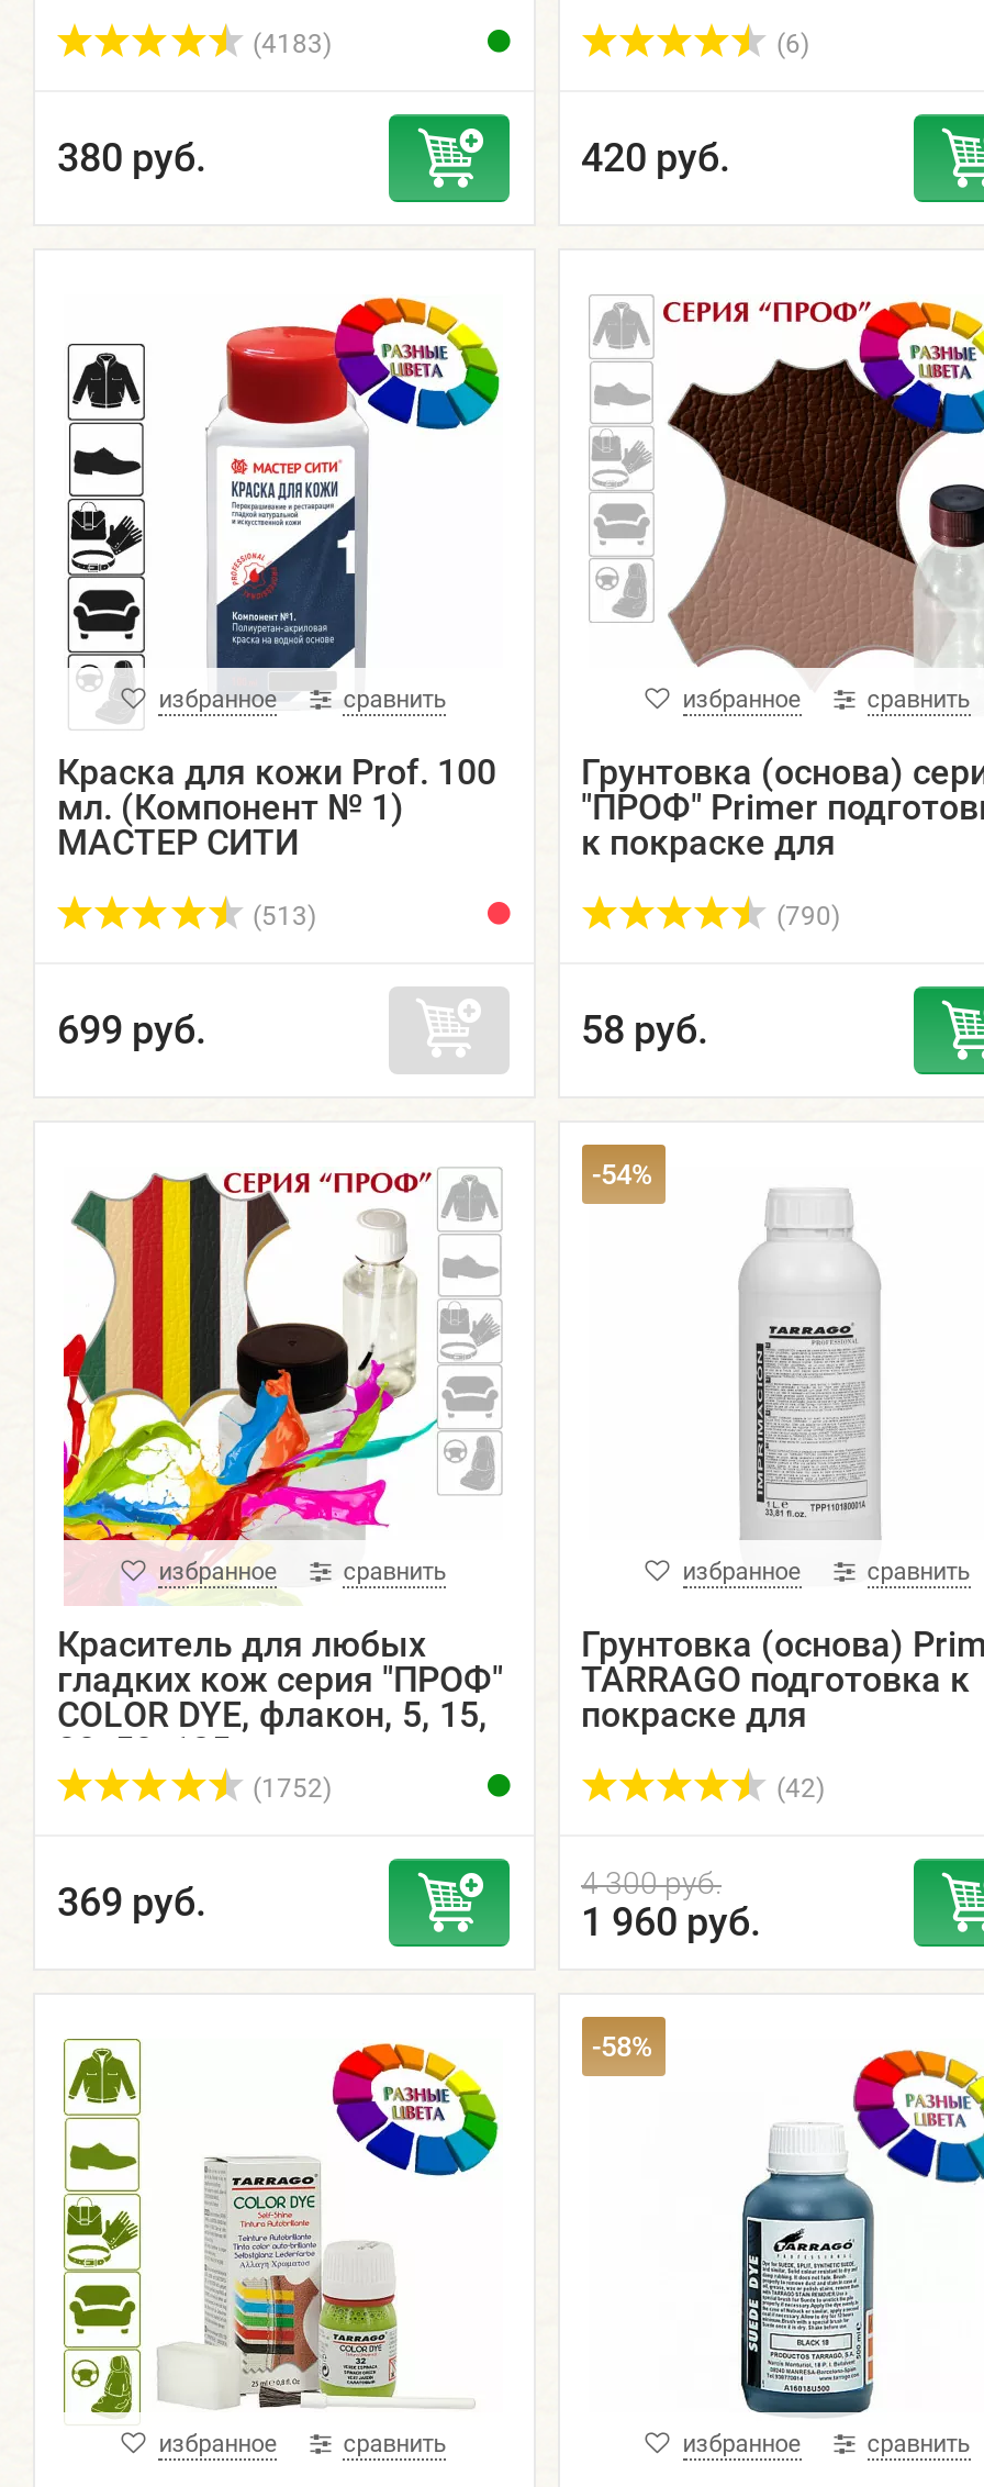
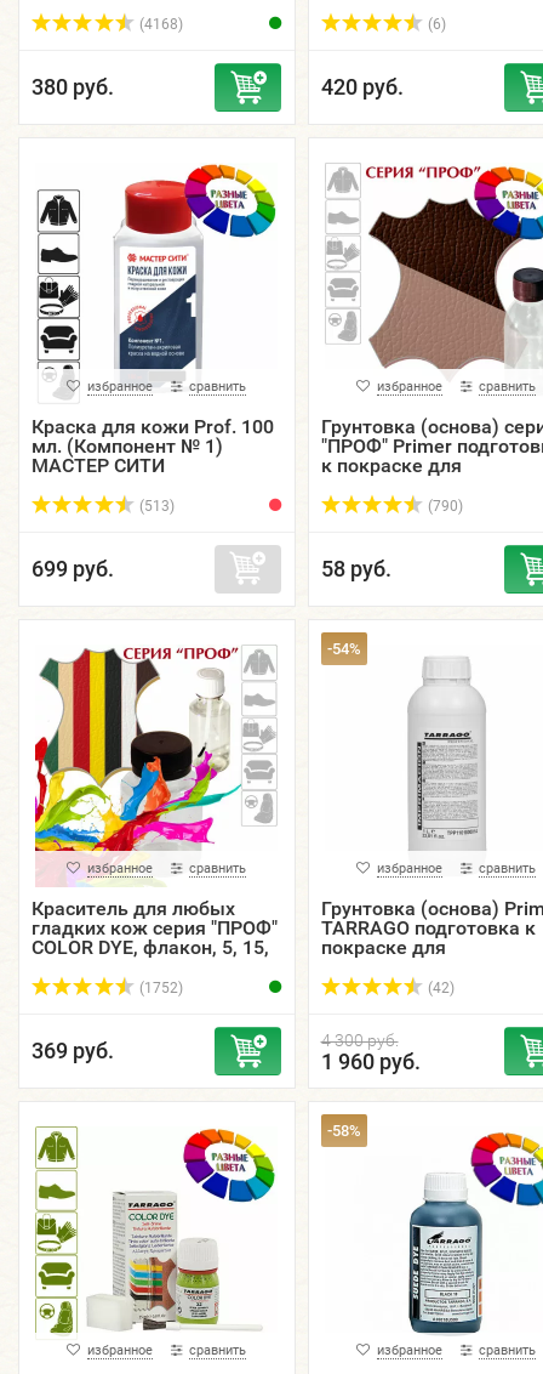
[246,28,331,59] (4183) -> [136,15,183,32] (4168)

